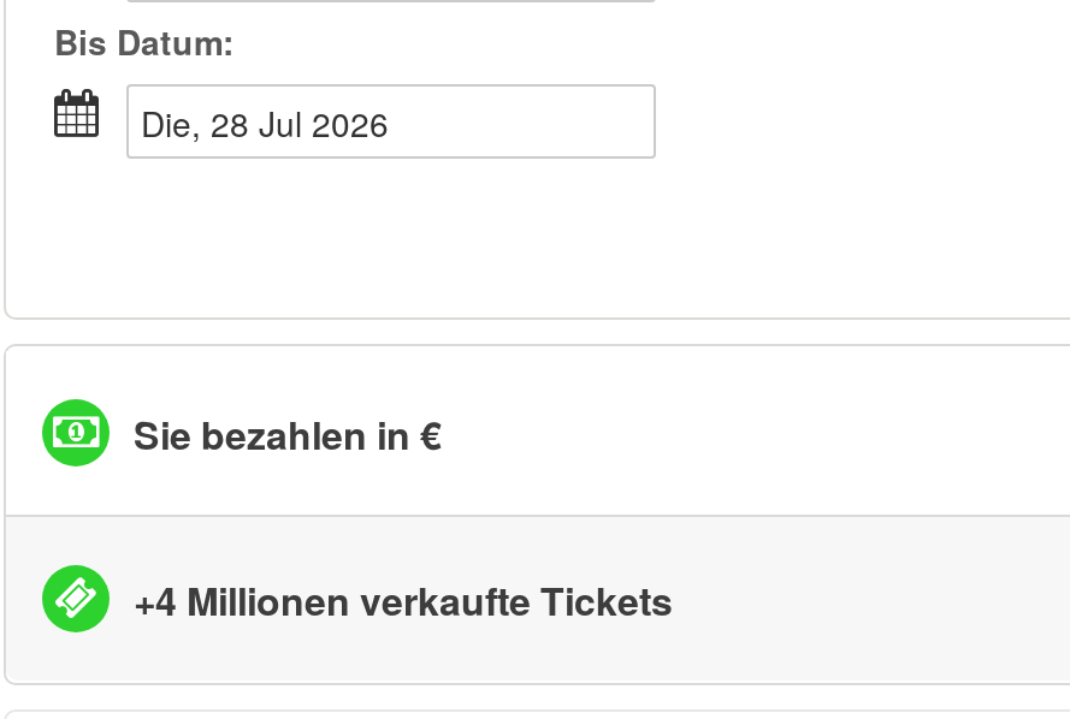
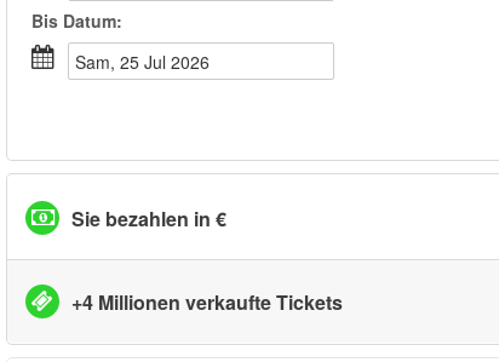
[165,99,389,147] Die, 28 Jul 2026 -> [86,50,210,74] Sam, 25 Jul 2026

